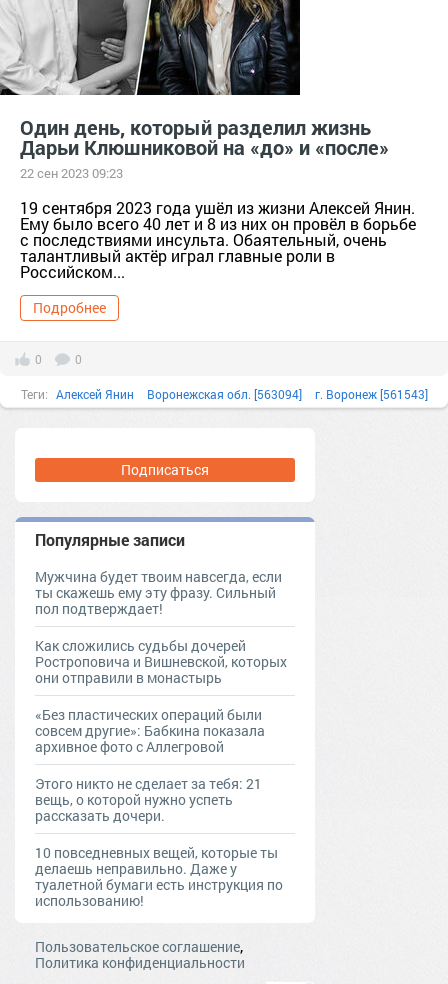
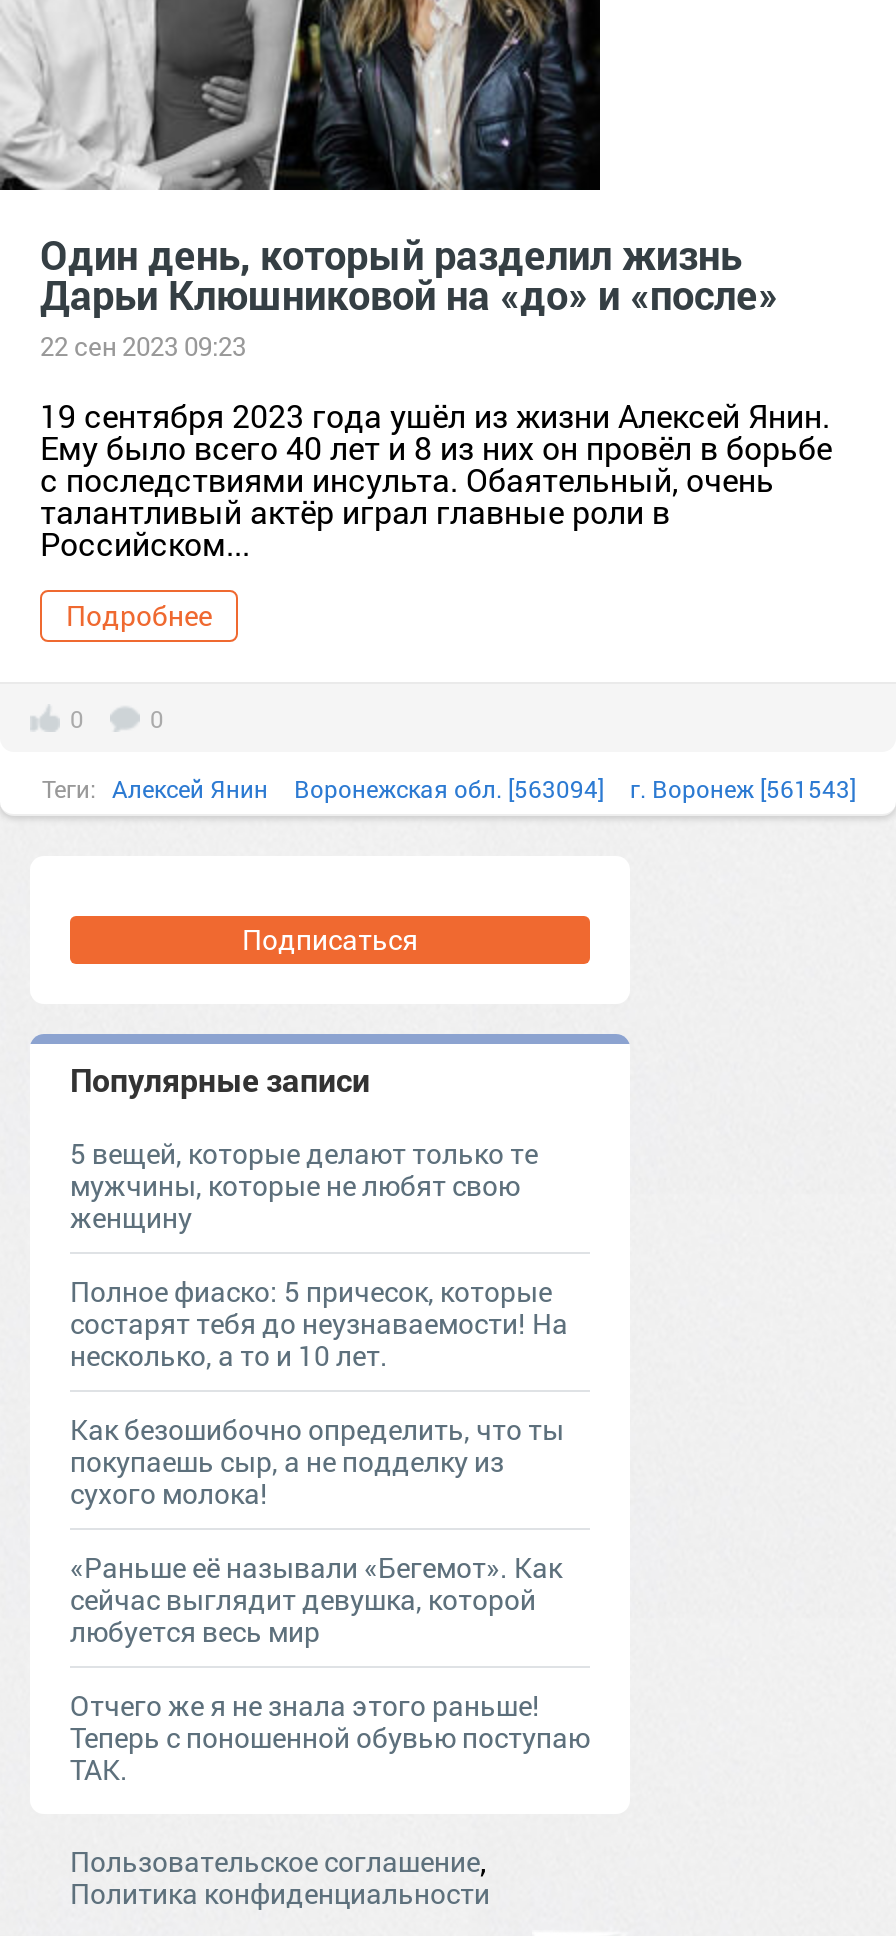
[35,567,282,618] Мужчина будет твоим навсегда, если | ты скажешь ему эту фразу. Сильный | пол подтверждает! -> [70,1134,538,1236] 5 вещей, которые делают только те | мужчины, которые не любят свою | женщину
[35,636,287,687] Как сложились судьбы дочерей | Ростроповича и Вишневской, которых | они отправили в монастырь -> [70,1272,568,1374] Полное фиаско: 5 причесок, которые | состарят тебя до неузнаваемости! На | несколько, а то и 10 лет.
[35,705,265,756] «Без пластических операций были | совсем другие»: Бабкина показала | архивное фото с Аллегровой -> [70,1410,564,1512] Как безошибочно определить, что ты | покупаешь сыр, а не подделку из | сухого молока!
[35,774,262,825] Этого никто не сделает за тебя: 21 | вещь, о которой нужно успеть | рассказать дочери. -> [70,1548,562,1650] «Раньше её называли «Бегемот». Как | сейчас выглядит девушка, которой | любуется весь мир
[35,843,283,910] 10 повседневных вещей, которые ты | делаешь неправильно. Даже у | туалетной бумаги есть инструкция по | использованию! -> [70,1686,590,1788] Отчего же я не знала этого раньше! | Теперь с поношенной обувью поступаю | ТАК.

